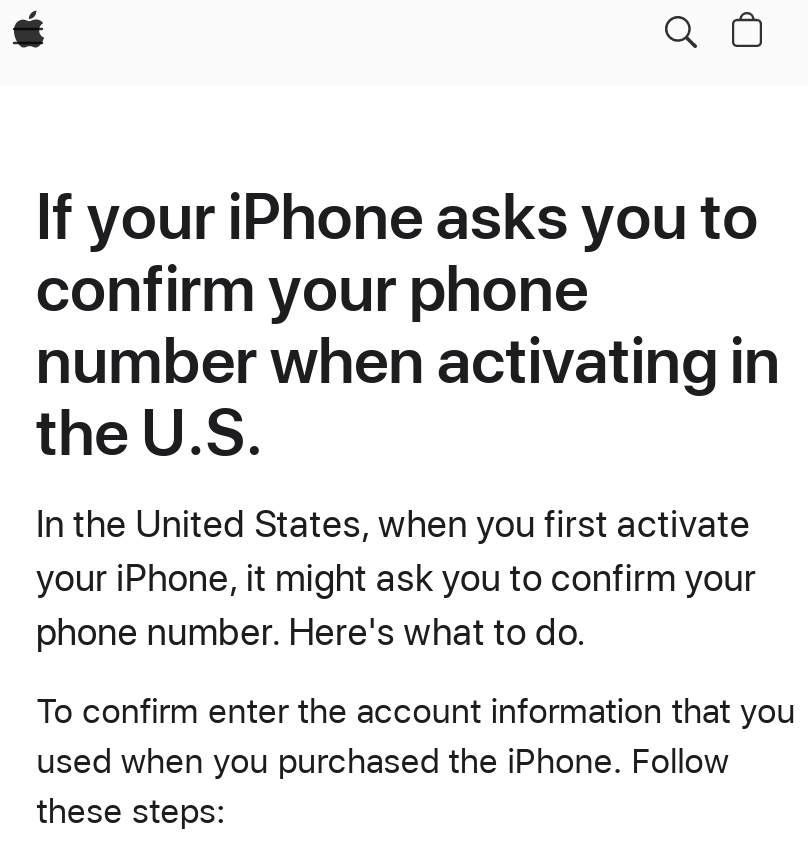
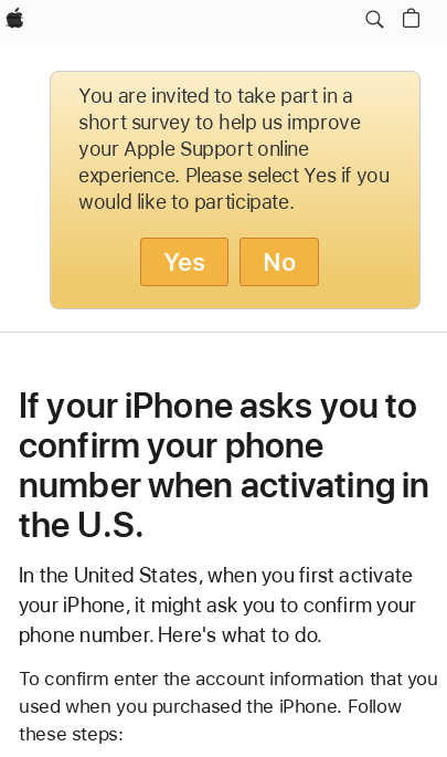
none -> [50,71,421,309] [image] | You are invited to take part in a | short survey to help us improve | your Apple Support online | experience. Please select Yes if you | would like to participate. | Yes | No

